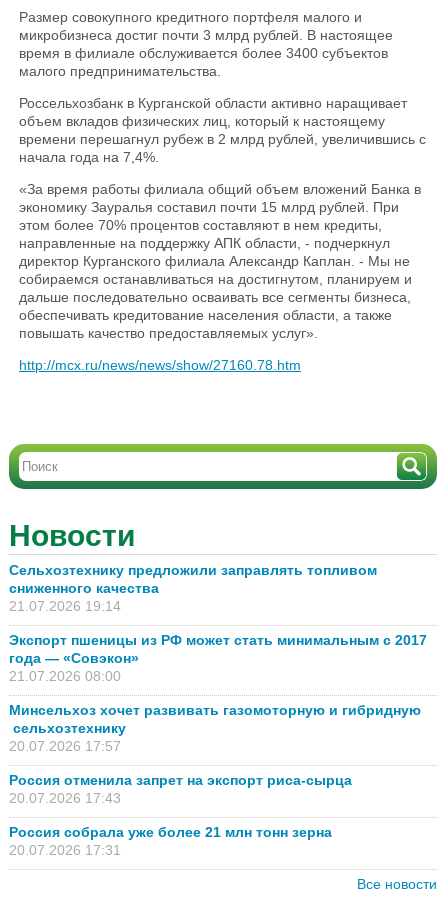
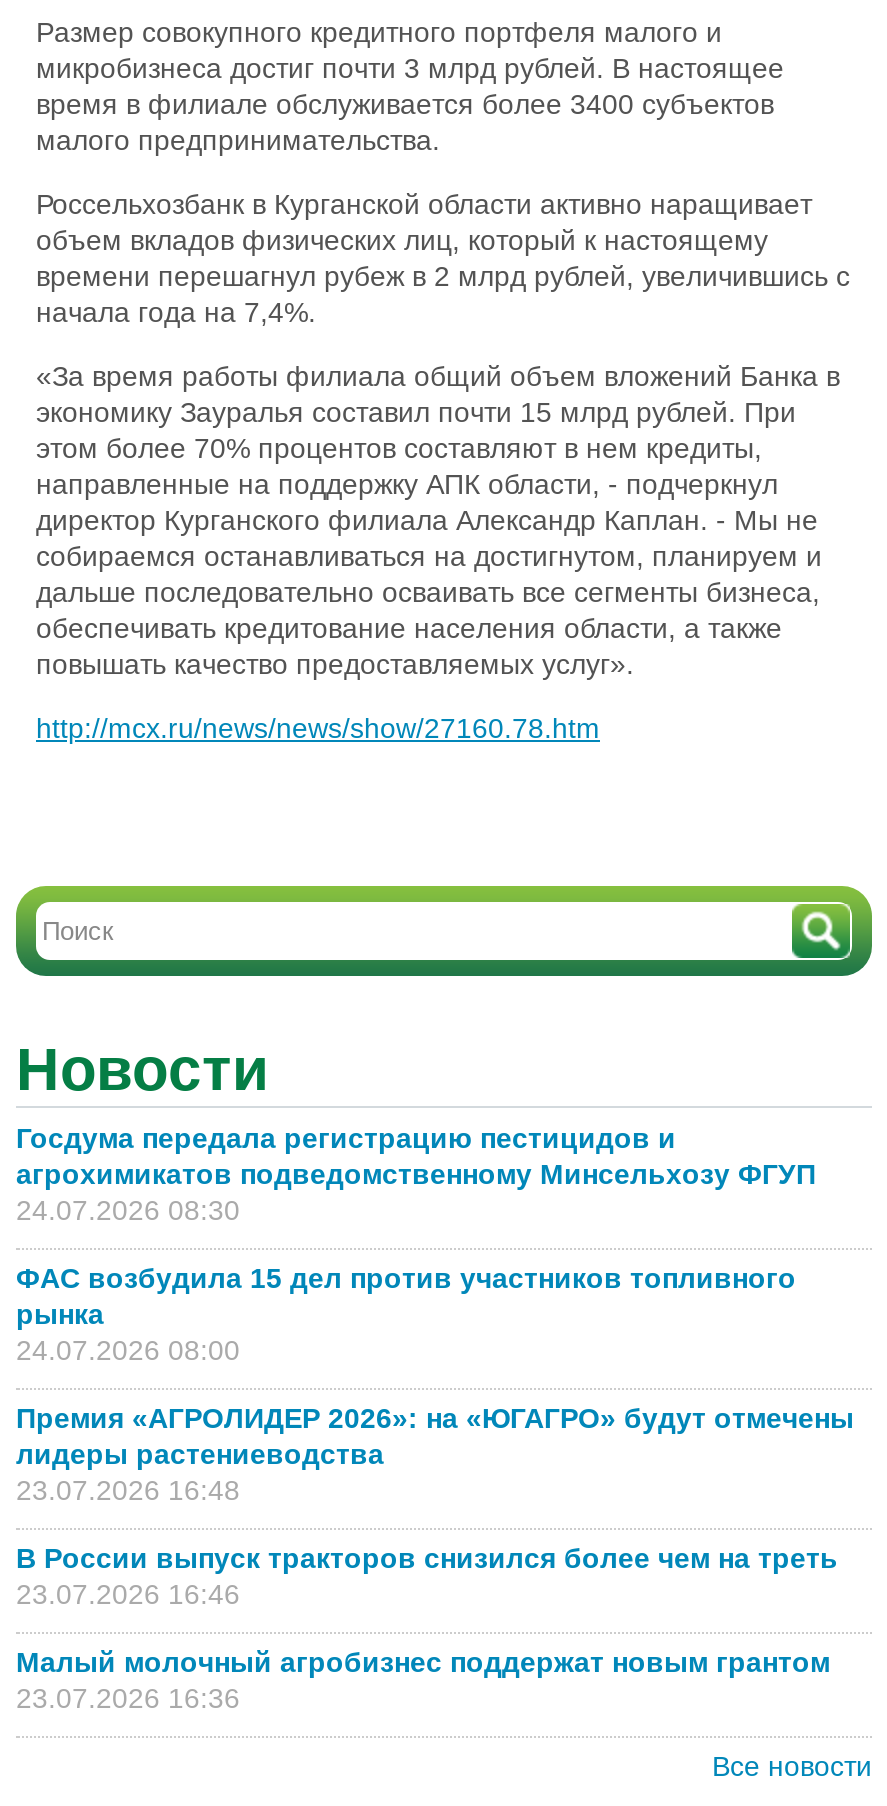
[9,562,377,614] Сельхозтехнику предложили заправлять топливом | сниженного качества | 21.07.2026 19:14 -> [16,1122,816,1226] Госдума передала регистрацию пестицидов и | агрохимикатов подведомственному Минсельхозу ФГУП | 24.07.2026 08:30
[9,632,427,684] Экспорт пшеницы из РФ может стать минимальным с 2017 | года — «Совэкон» | 21.07.2026 08:00 -> [16,1262,796,1366] ФАС возбудила 15 дел против участников топливного | рынка | 24.07.2026 08:00
[9,702,421,754] Минсельхоз хочет развивать газомоторную и гибридную | сельхозтехнику | 20.07.2026 17:57 -> [16,1402,854,1506] Премия «АГРОЛИДЕР 2026»: на «ЮГАГРО» будут отмечены | лидеры растениеводства | 23.07.2026 16:48
[9,772,356,806] Россия отменила запрет на экспорт риса-сырца | 20.07.2026 17:43 -> [16,1542,846,1610] В России выпуск тракторов снизился более чем на треть | 23.07.2026 16:46
[9,824,332,858] Россия собрала уже более 21 млн тонн зерна | 20.07.2026 17:31 -> [16,1646,838,1714] Малый молочный агробизнес поддержат новым грантом | 23.07.2026 16:36

